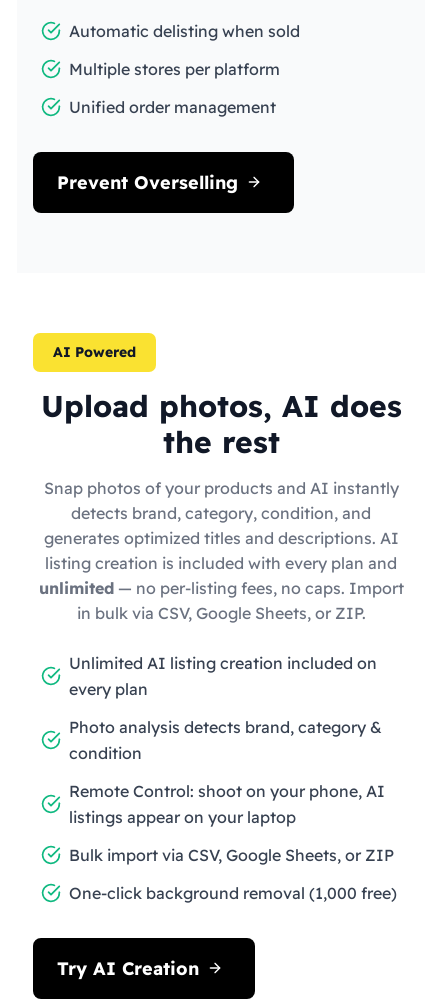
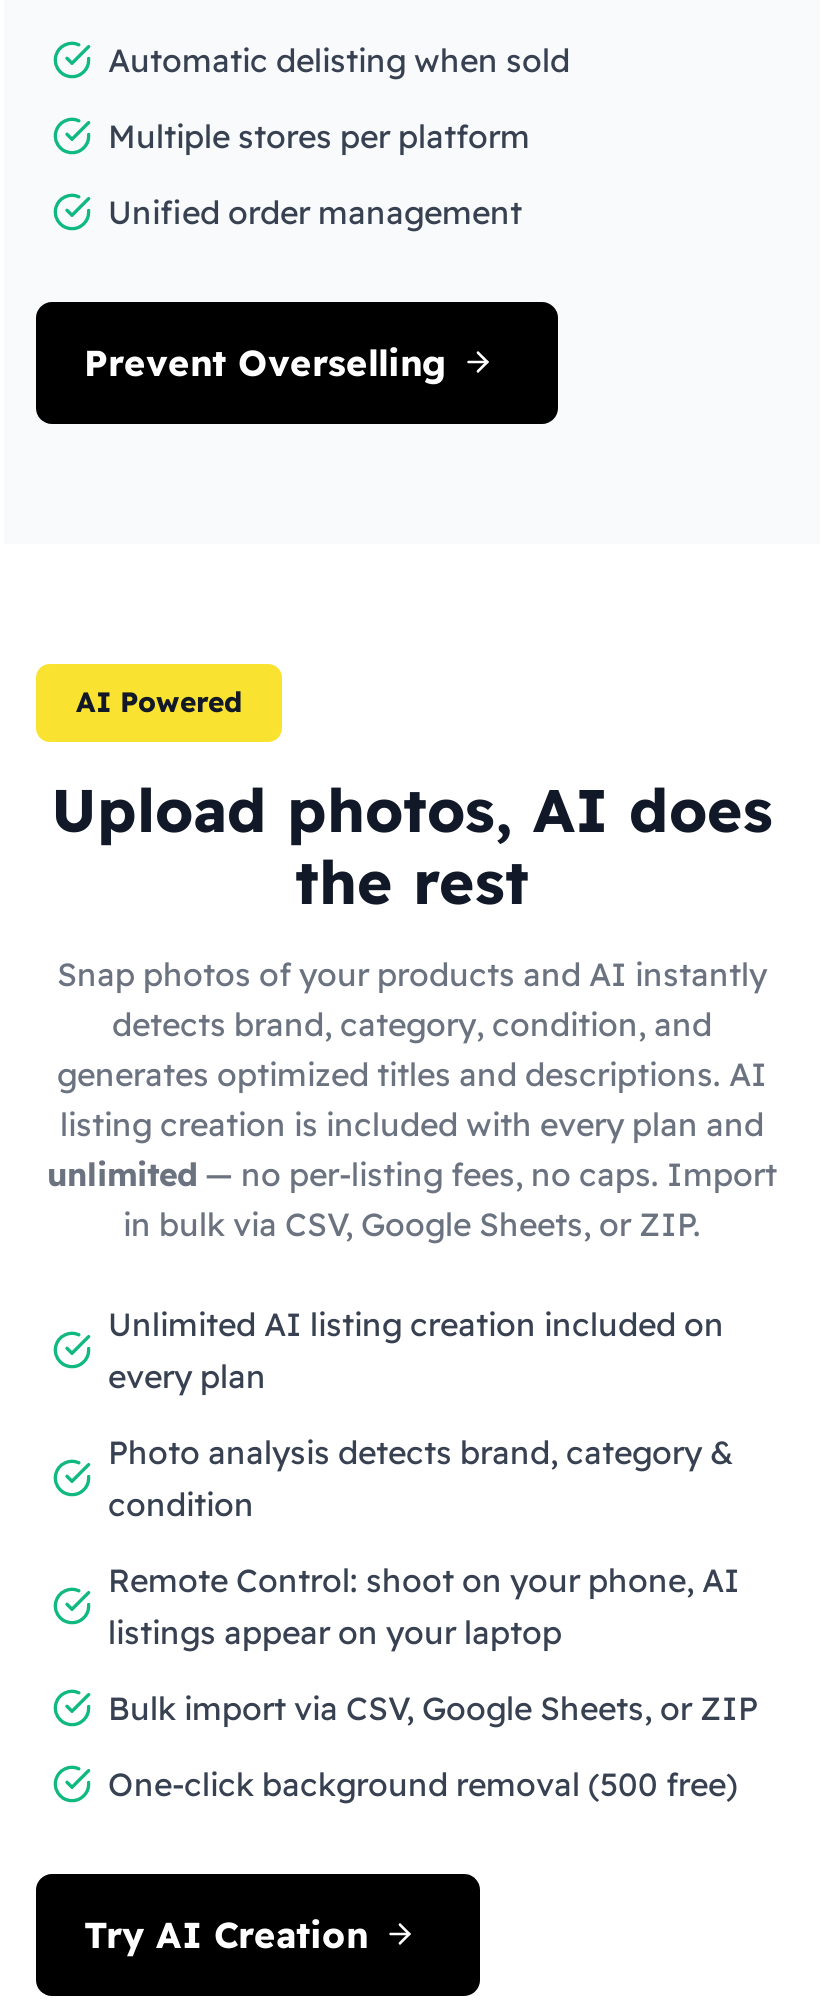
[69,883,397,903] One-click background removal (1,000 free) -> [108,1764,738,1804] One-click background removal (500 free)

